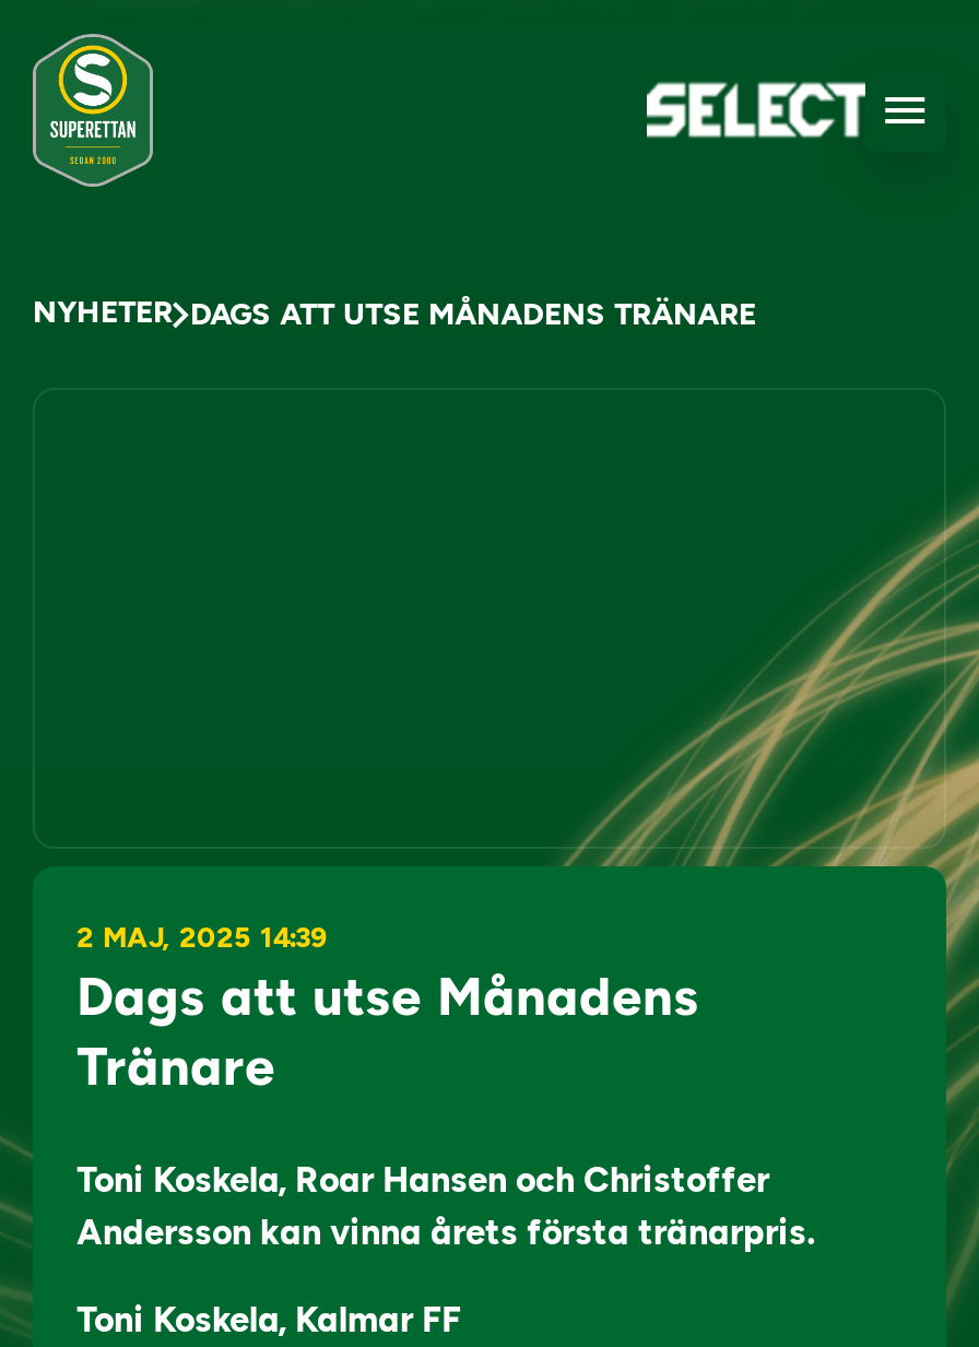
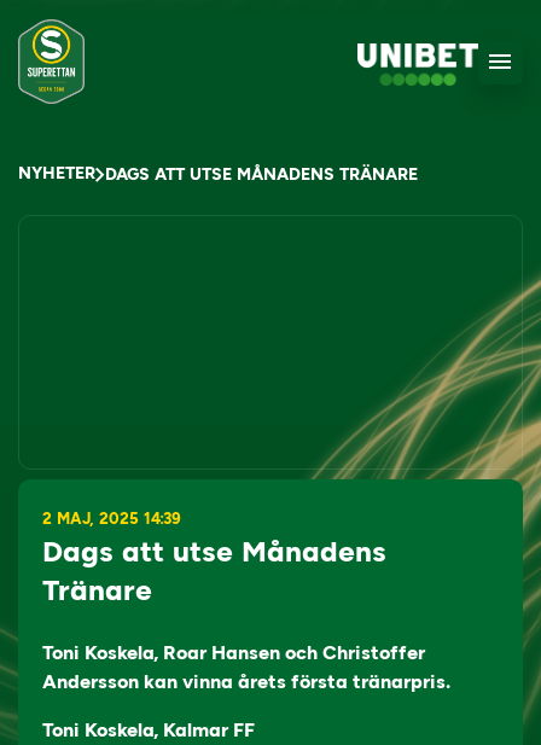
[645,78,868,152] [image] -> [356,42,478,86] [image]

